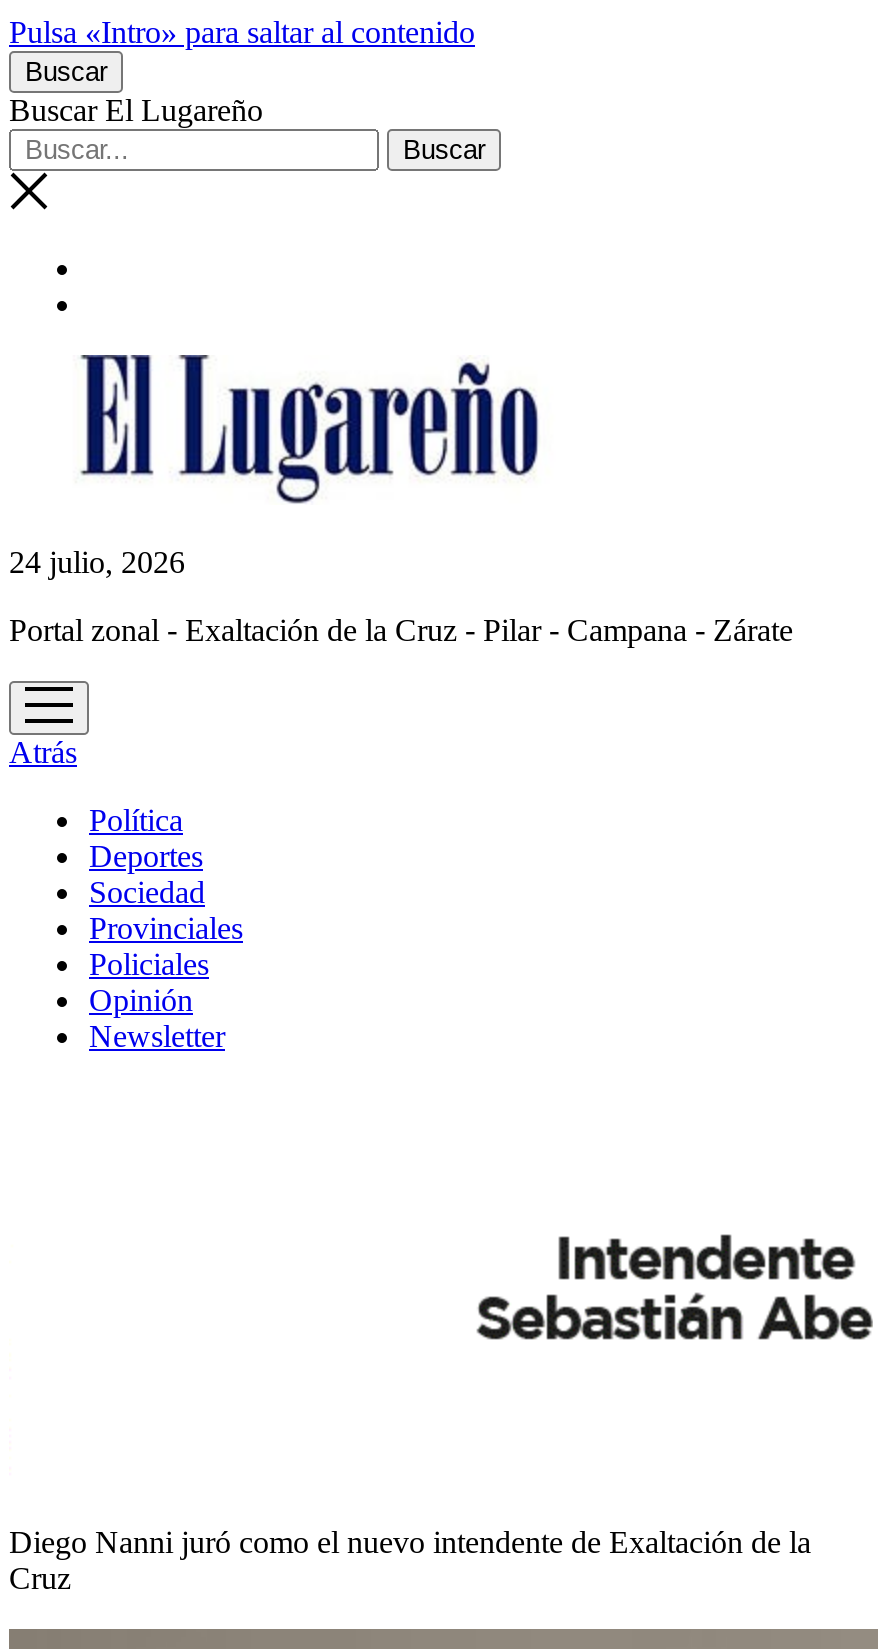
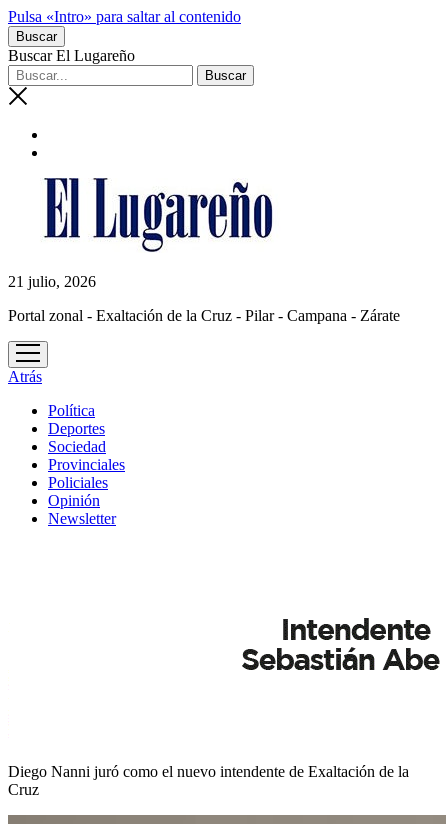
[9,545,185,579] 24 julio, 2026 -> [8,273,96,290] 21 julio, 2026

